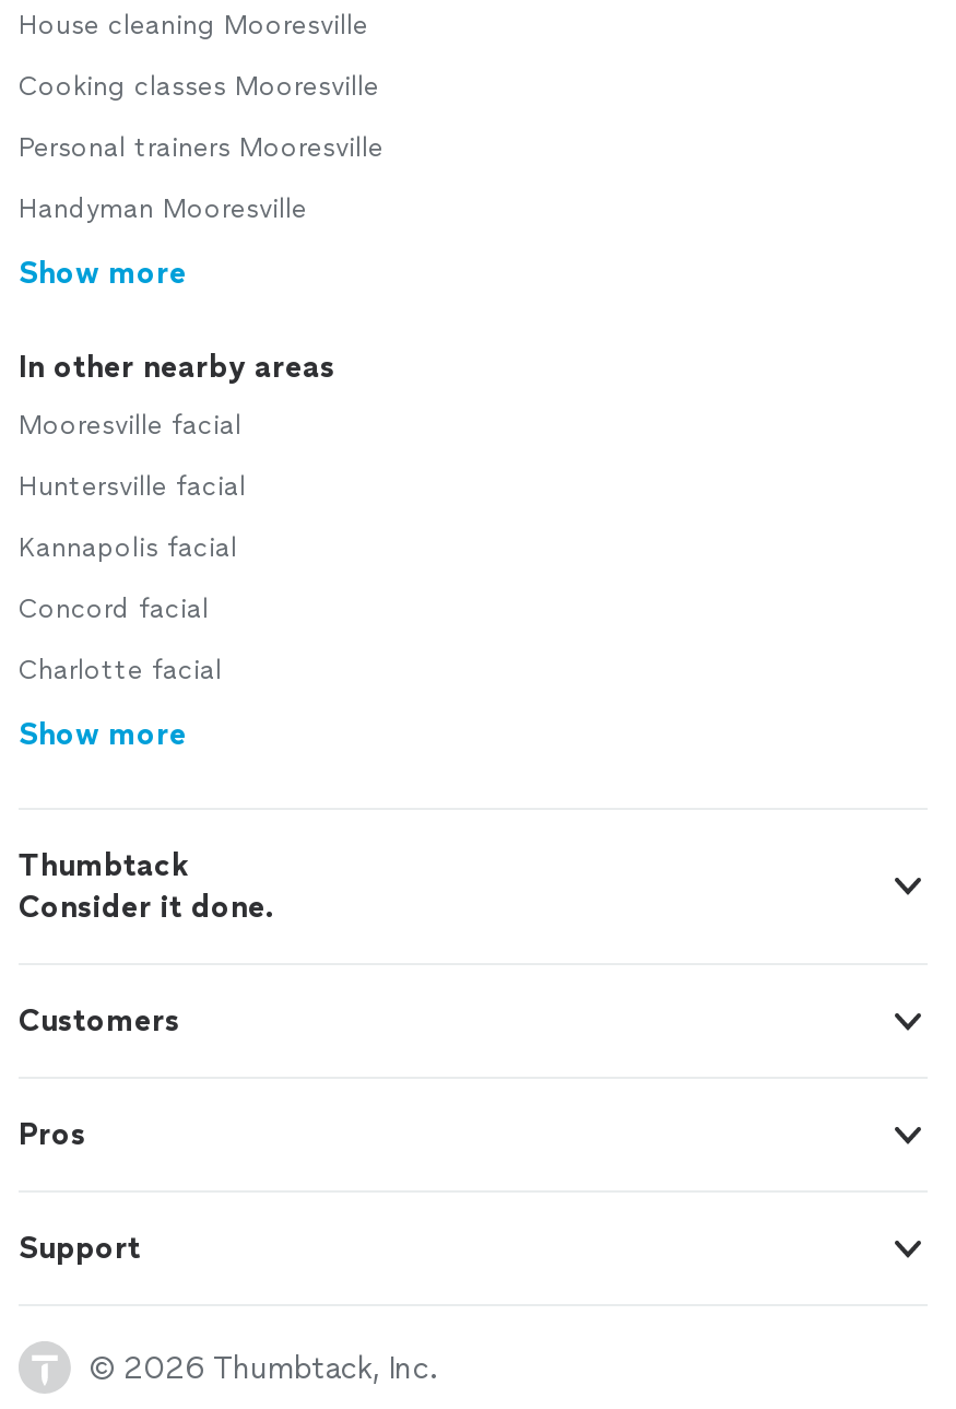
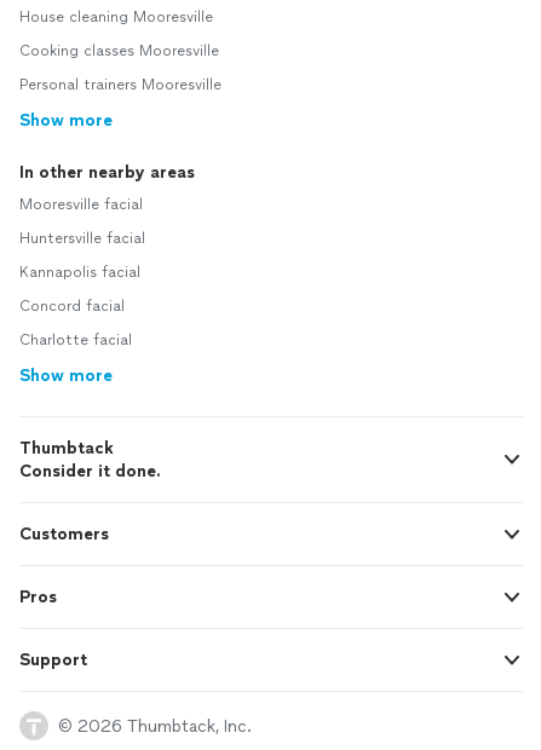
[19,193,307,224] Handyman Mooresville -> none

